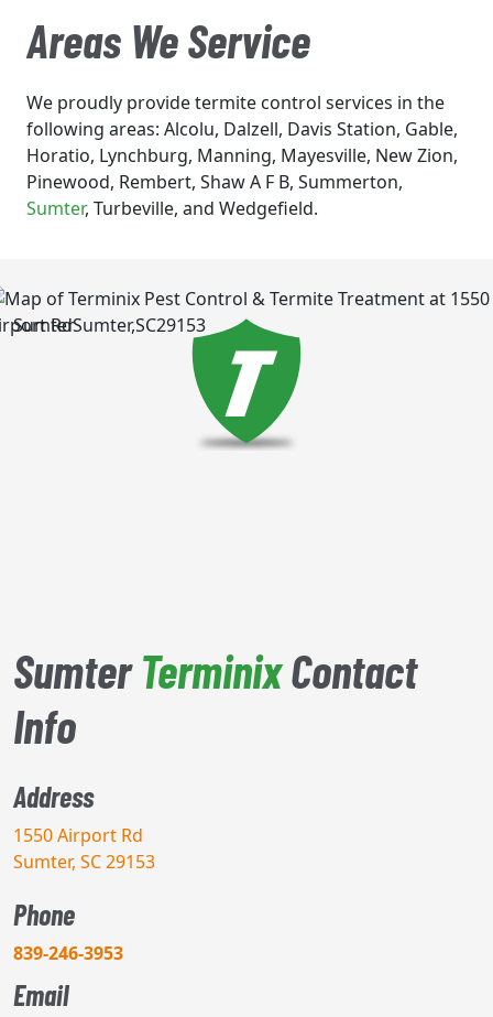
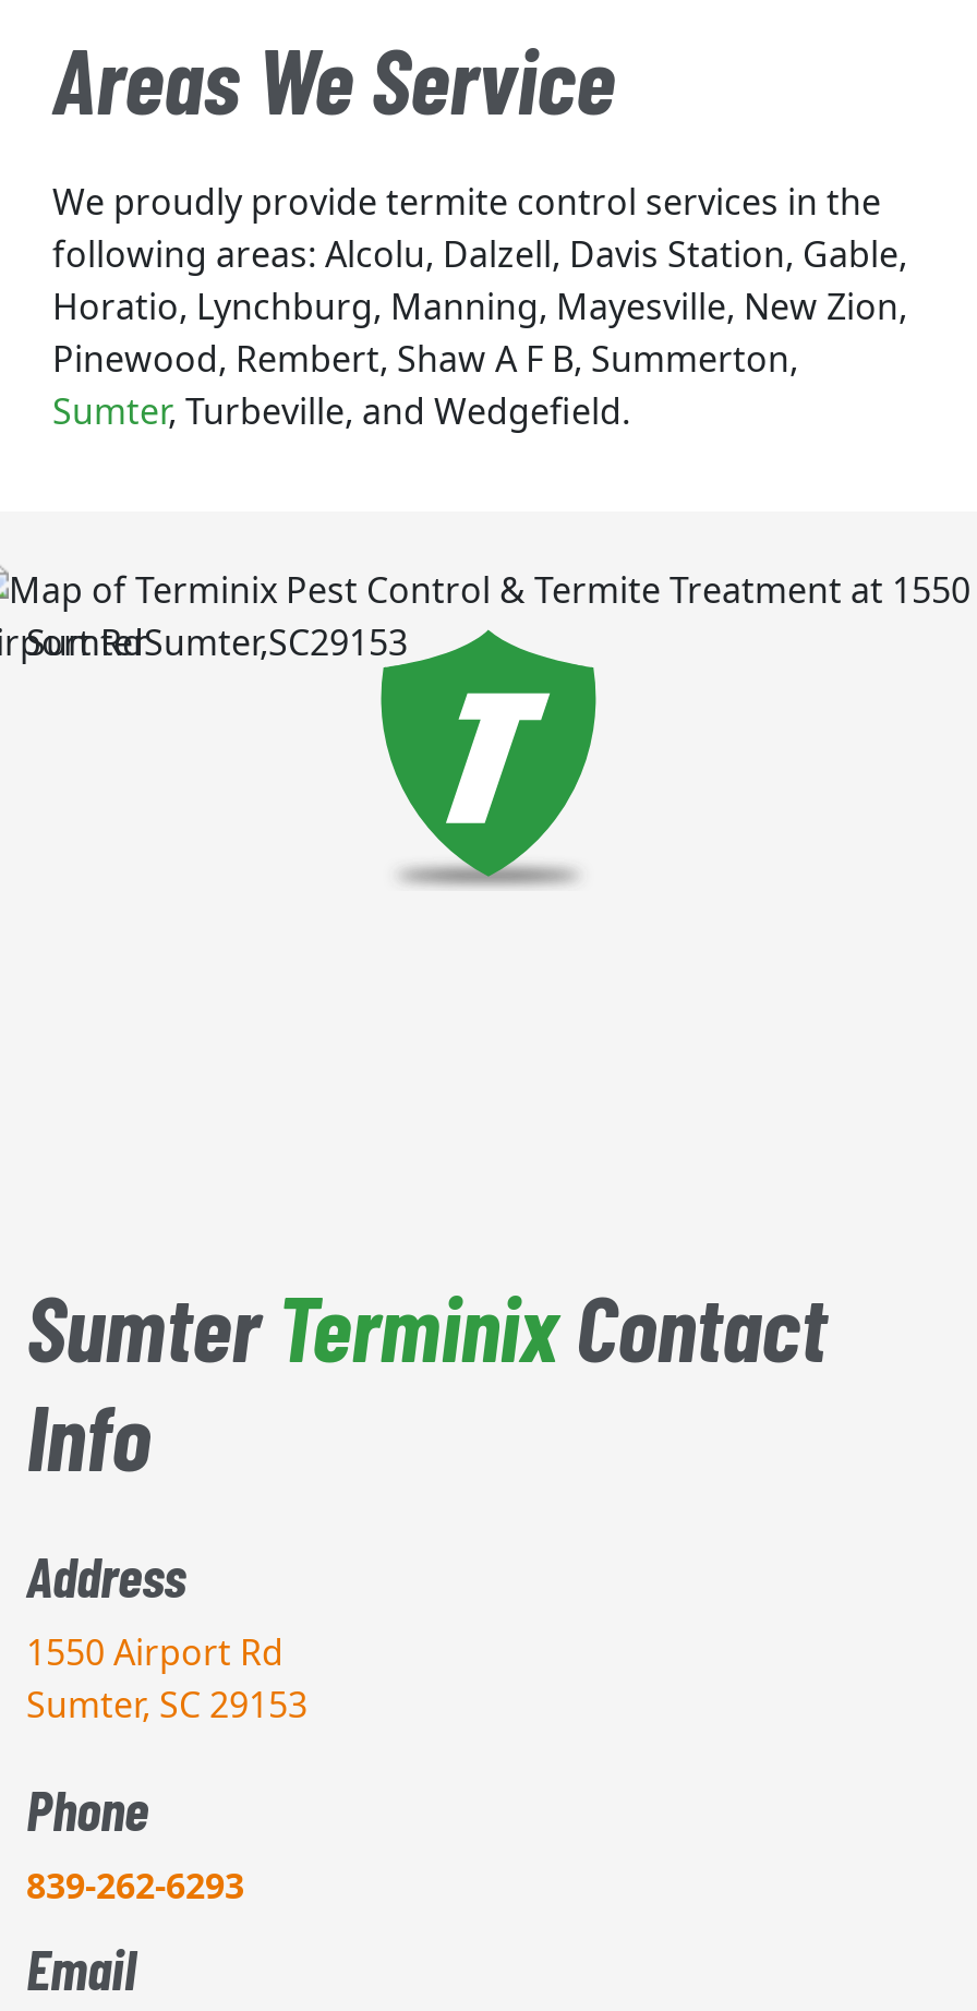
[13,941,123,965] 839-246-3953 -> [26,1862,244,1910] 839-262-6293

